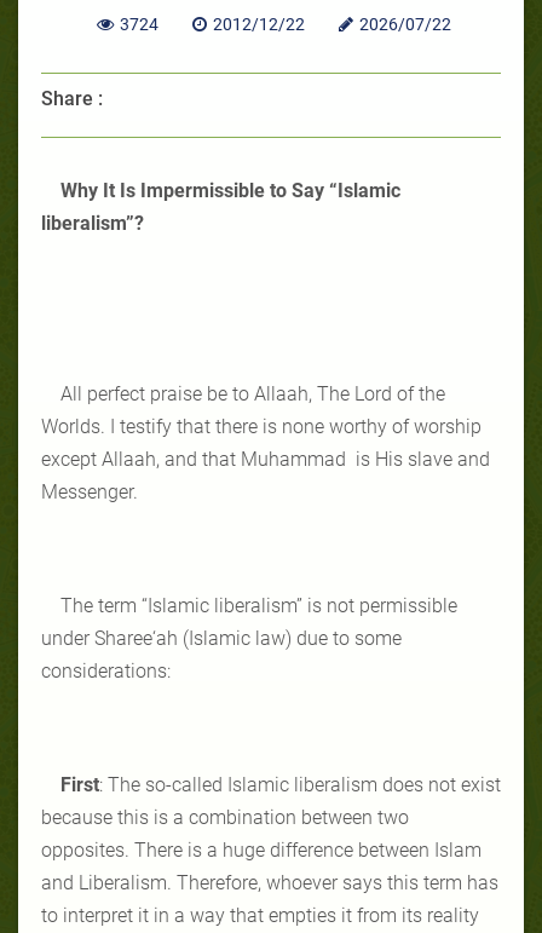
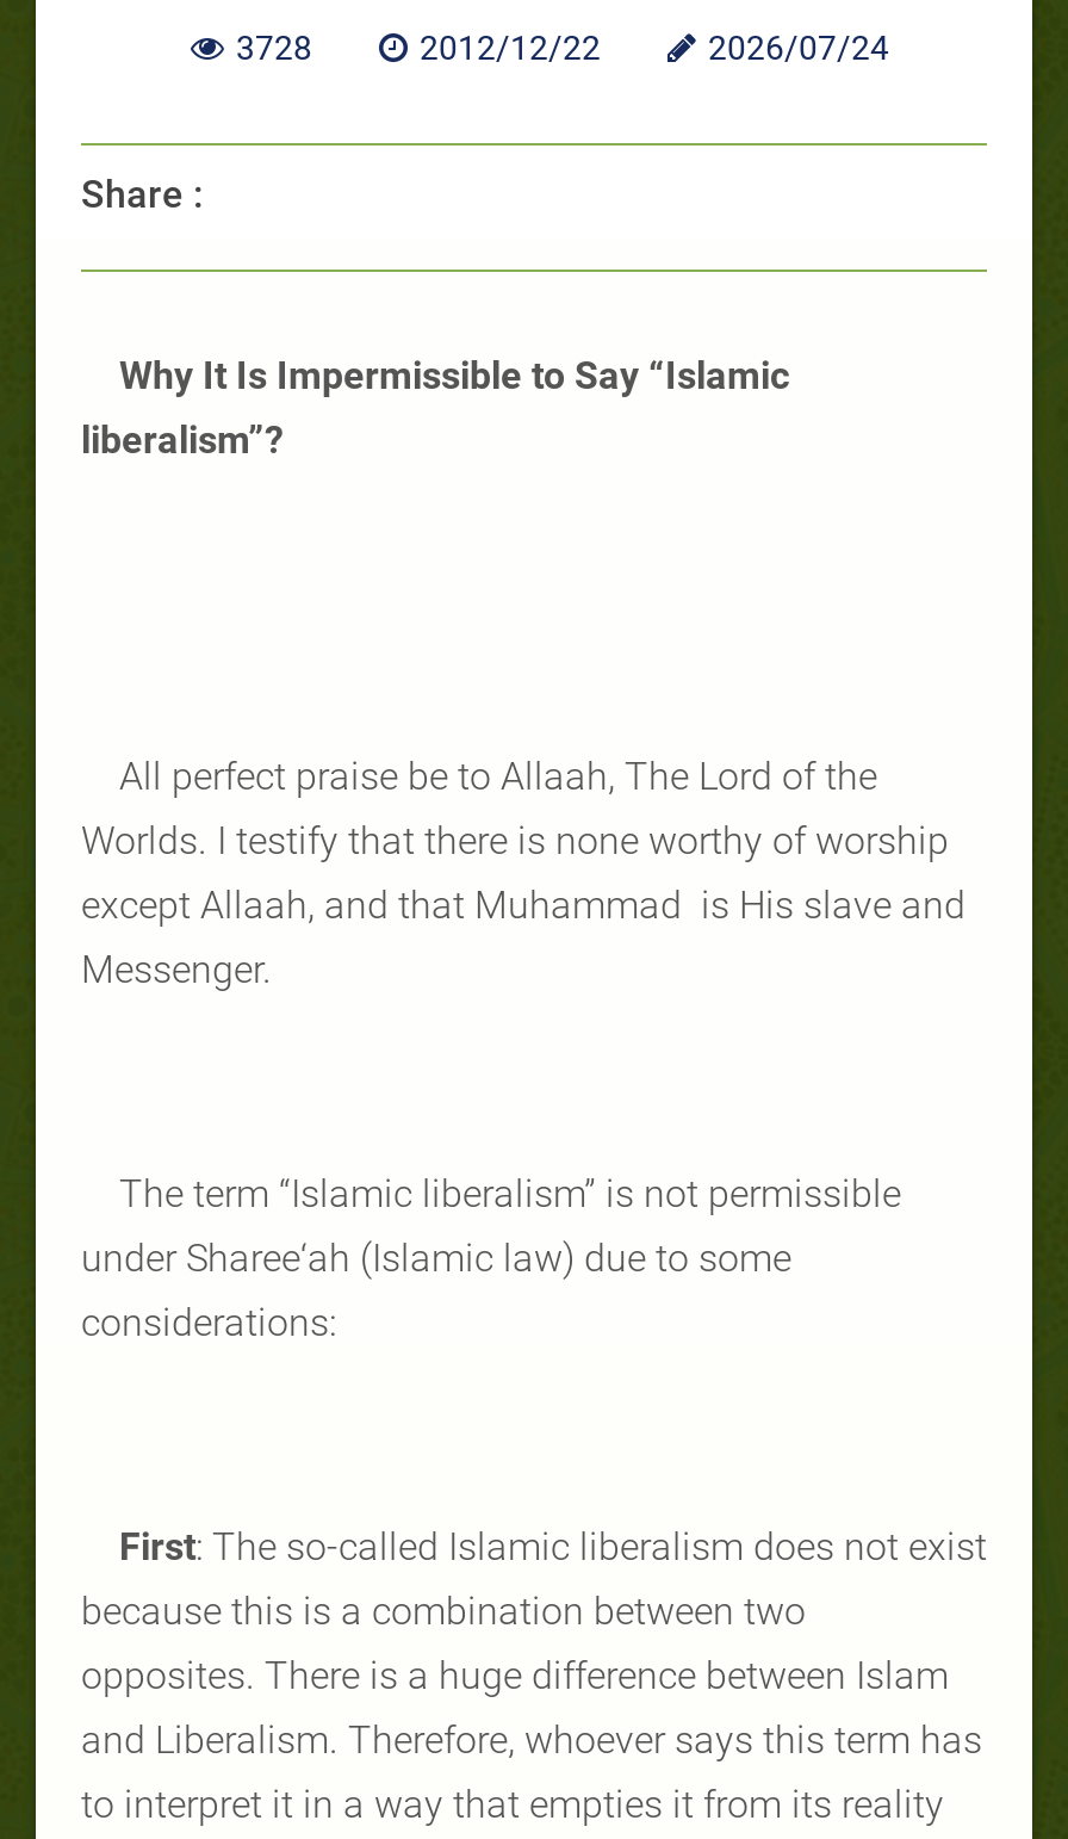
[120,14,158,34] 3724 -> [236,28,312,66] 3728
[359,14,451,34] 2026/07/22 -> [708,28,889,66] 2026/07/24

